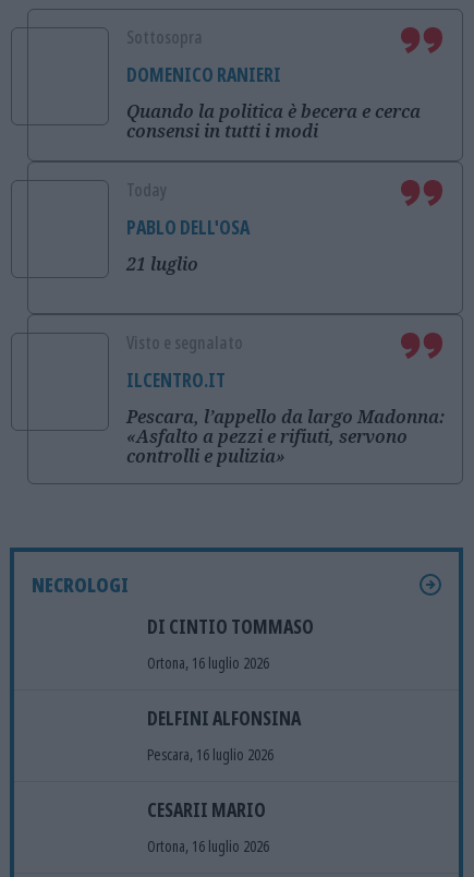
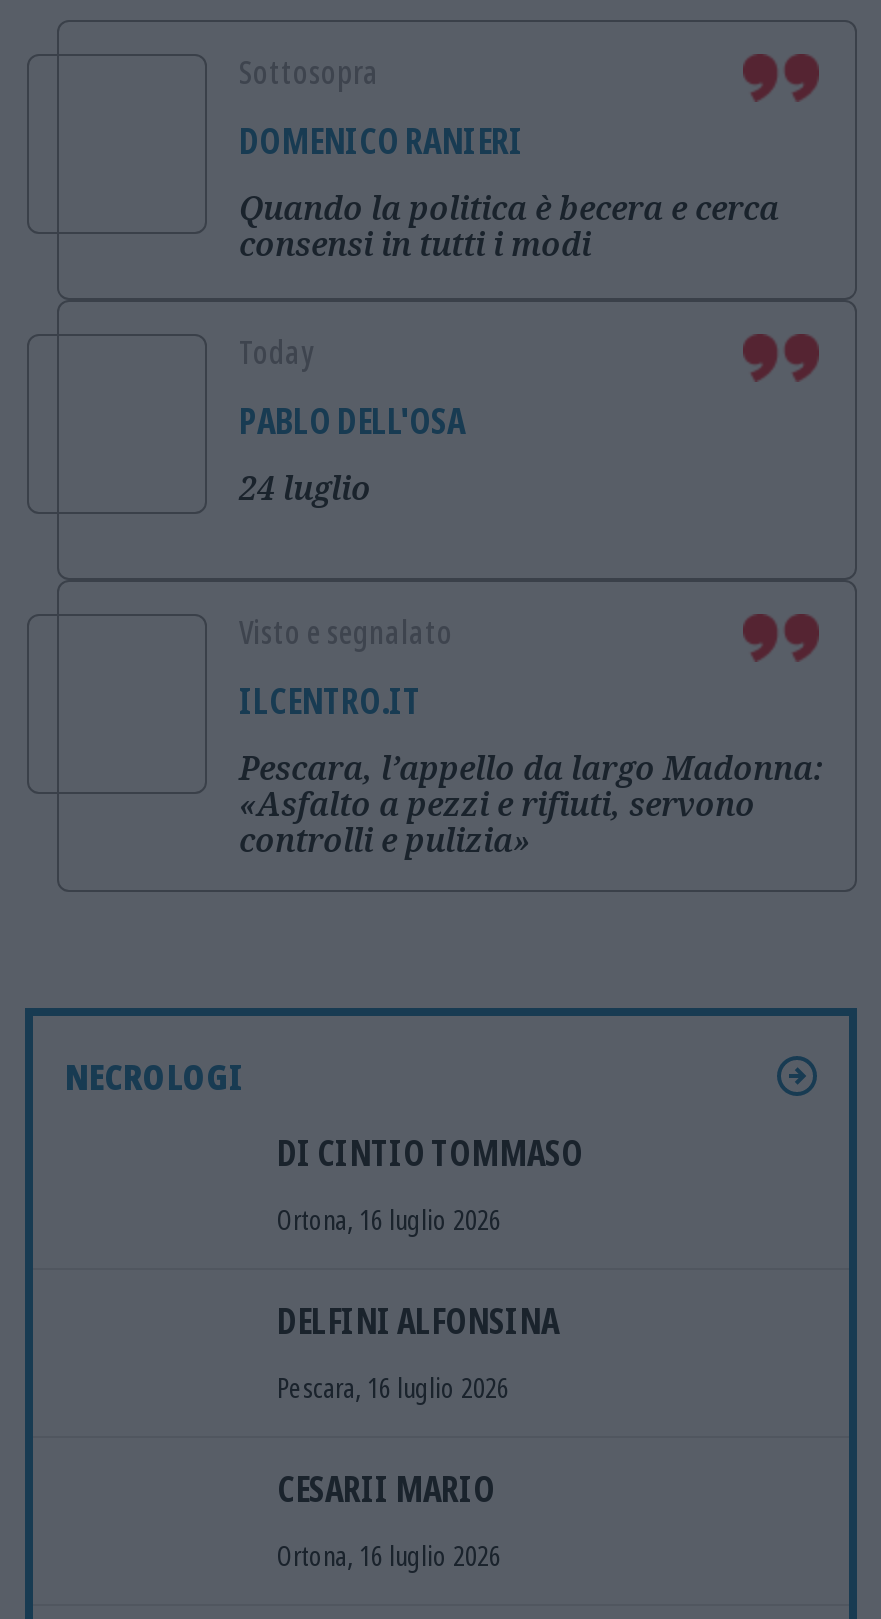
[126,252,198,276] 21 luglio -> [239,466,371,510] 24 luglio

